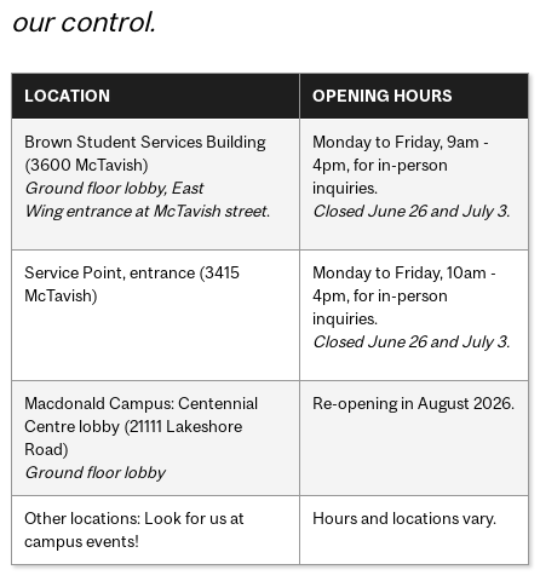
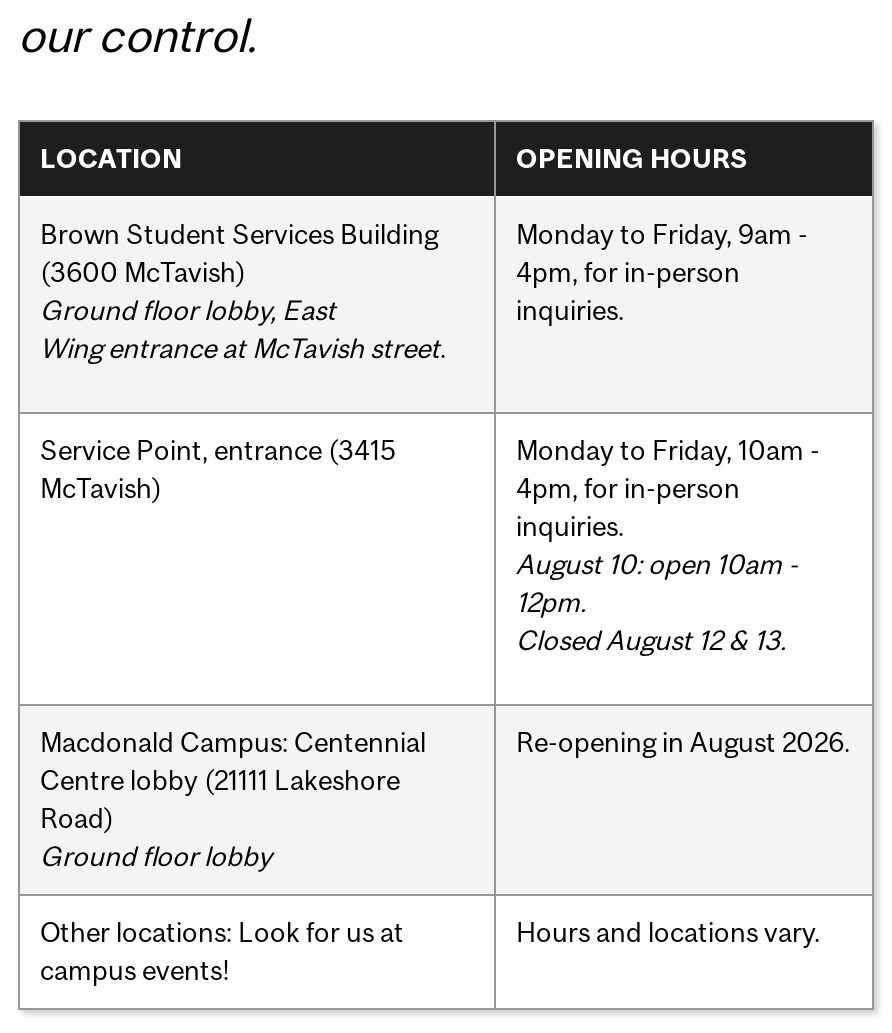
[312,200,510,220] Closed June 26 and July 3. -> none
[312,331,510,351] Closed June 26 and July 3. -> [516,547,798,655] August 10: open 10am - | 12pm. | Closed August 12 & 13.

